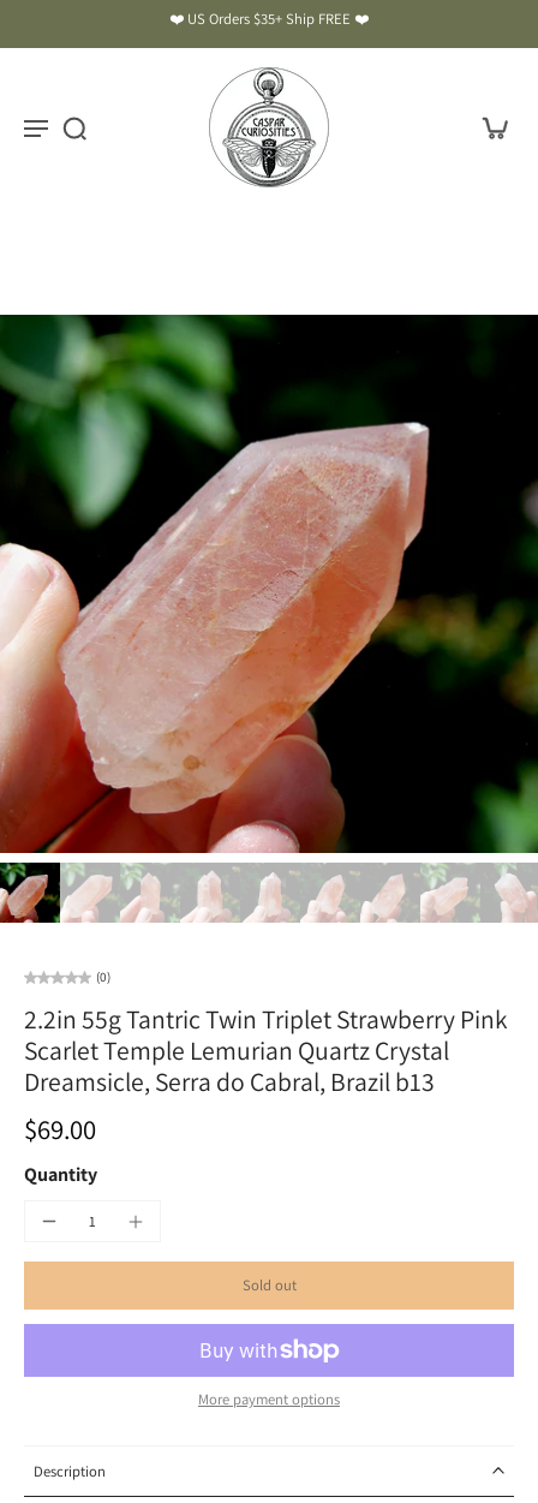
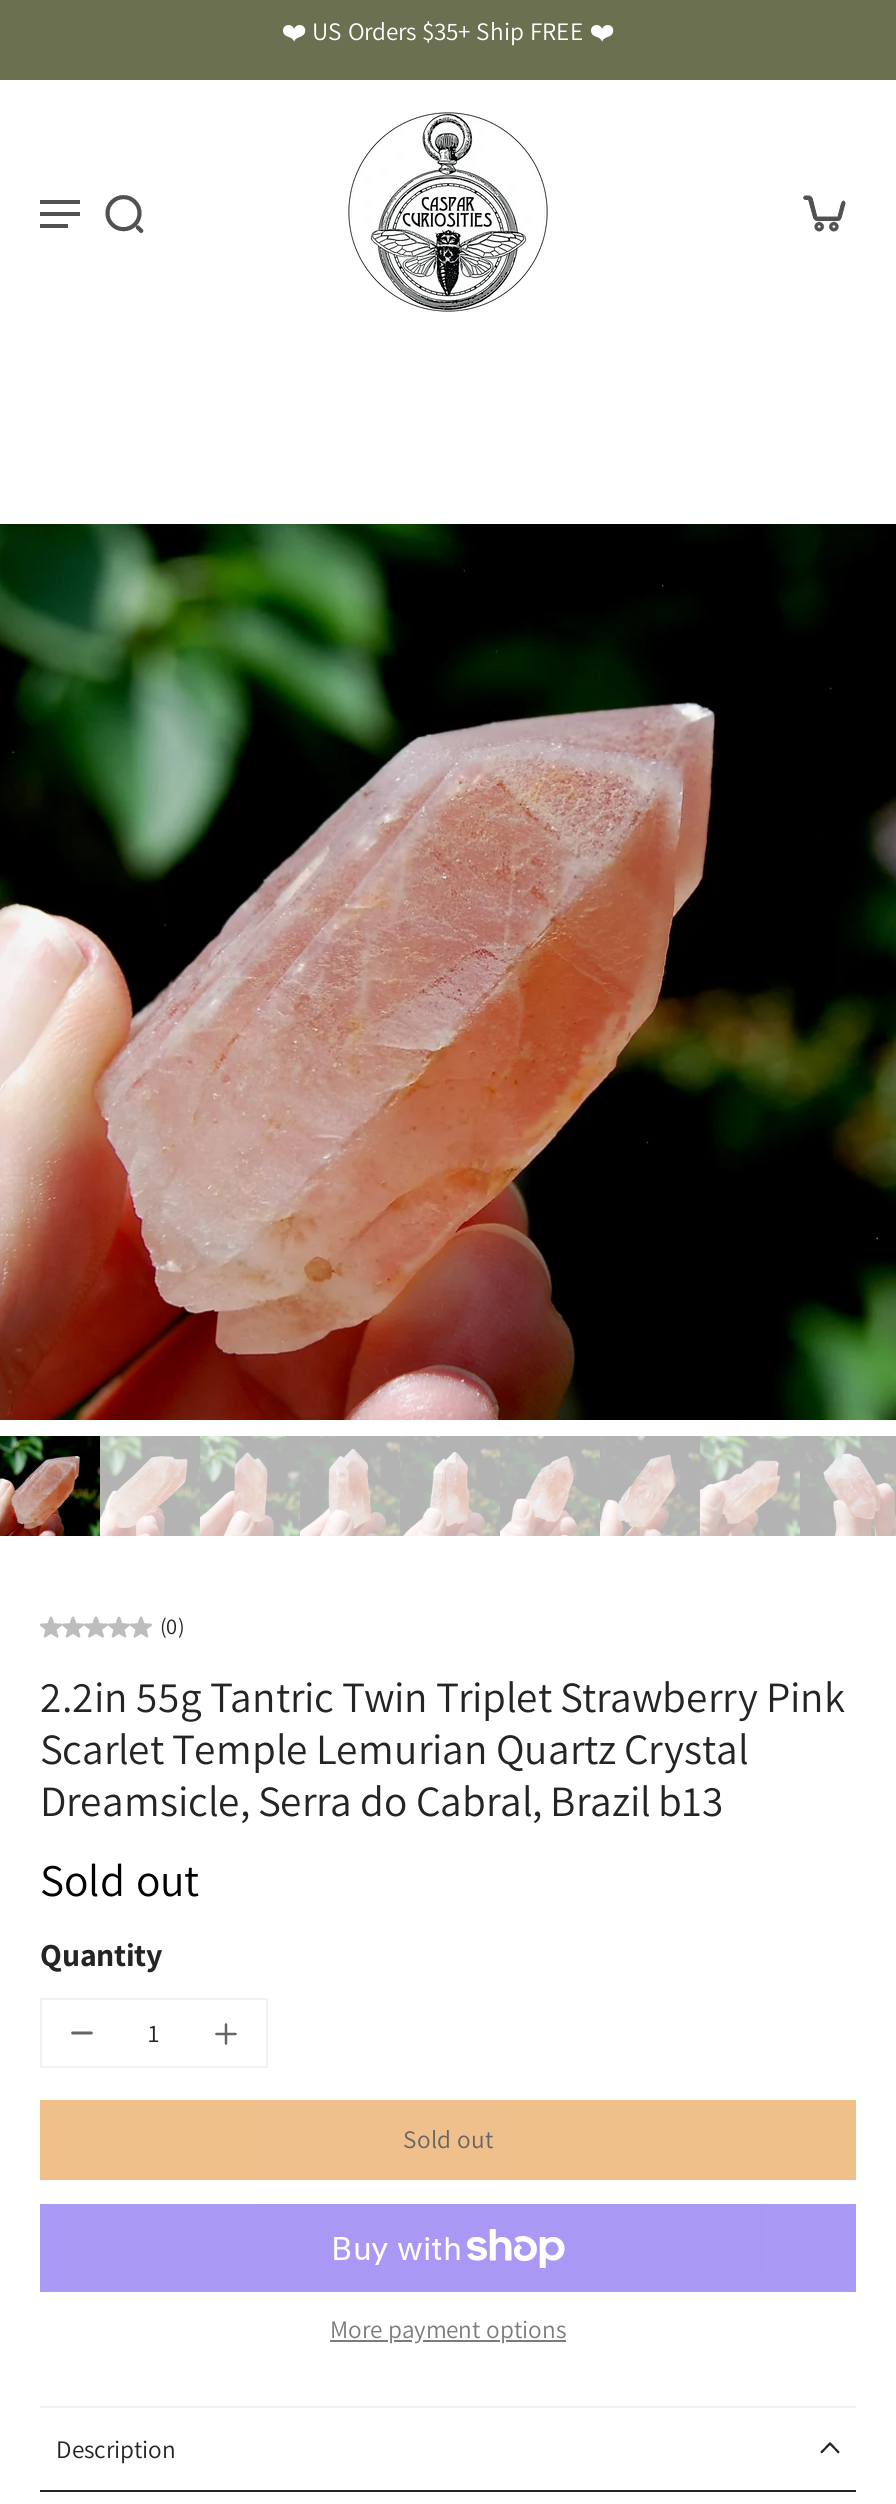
[24,1112,96,1148] $69.00 -> [40,1850,200,1910] Sold out

